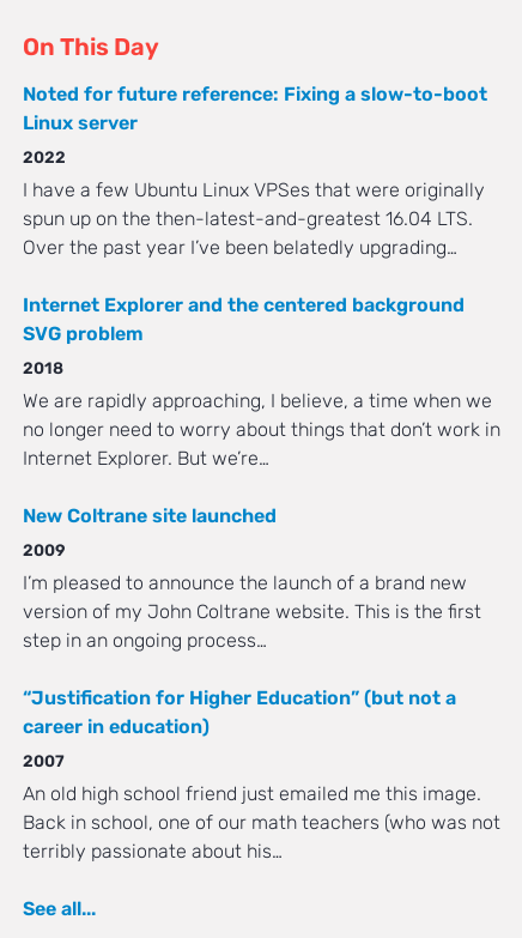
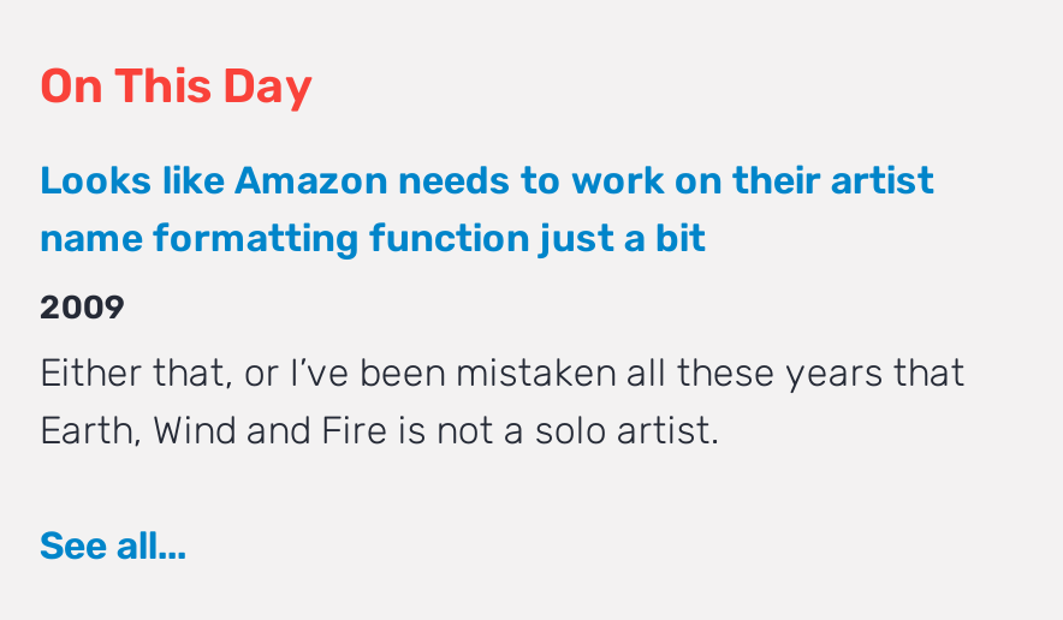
[23,83,501,527] Noted for future reference: Fixing a slow-to-boot | Linux server | 2022 | I have a few Ubuntu Linux VPSes that were originally | spun up on the then-latest-and-greatest 16.04 LTS. | Over the past year I’ve been belatedly upgrading… | Internet Explorer and the centered background | SVG problem | 2018 | We are rapidly approaching, I believe, a time when we | no longer need to worry about things that don’t work in | Internet Explorer. But we’re… | New Coltrane site launched -> [39,158,934,261] Looks like Amazon needs to work on their artist | name formatting function just a bit
[23,572,501,863] I’m pleased to announce the launch of a brand new | version of my John Coltrane website. This is the first | step in an ongoing process… | “Justification for Higher Education” (but not a | career in education) | 2007 | An old high school friend just emailed me this image. | Back in school, one of our math teachers (who was not | terribly passionate about his… -> [39,350,965,453] Either that, or I’ve been mistaken all these years that | Earth, Wind and Fire is not a solo artist.

